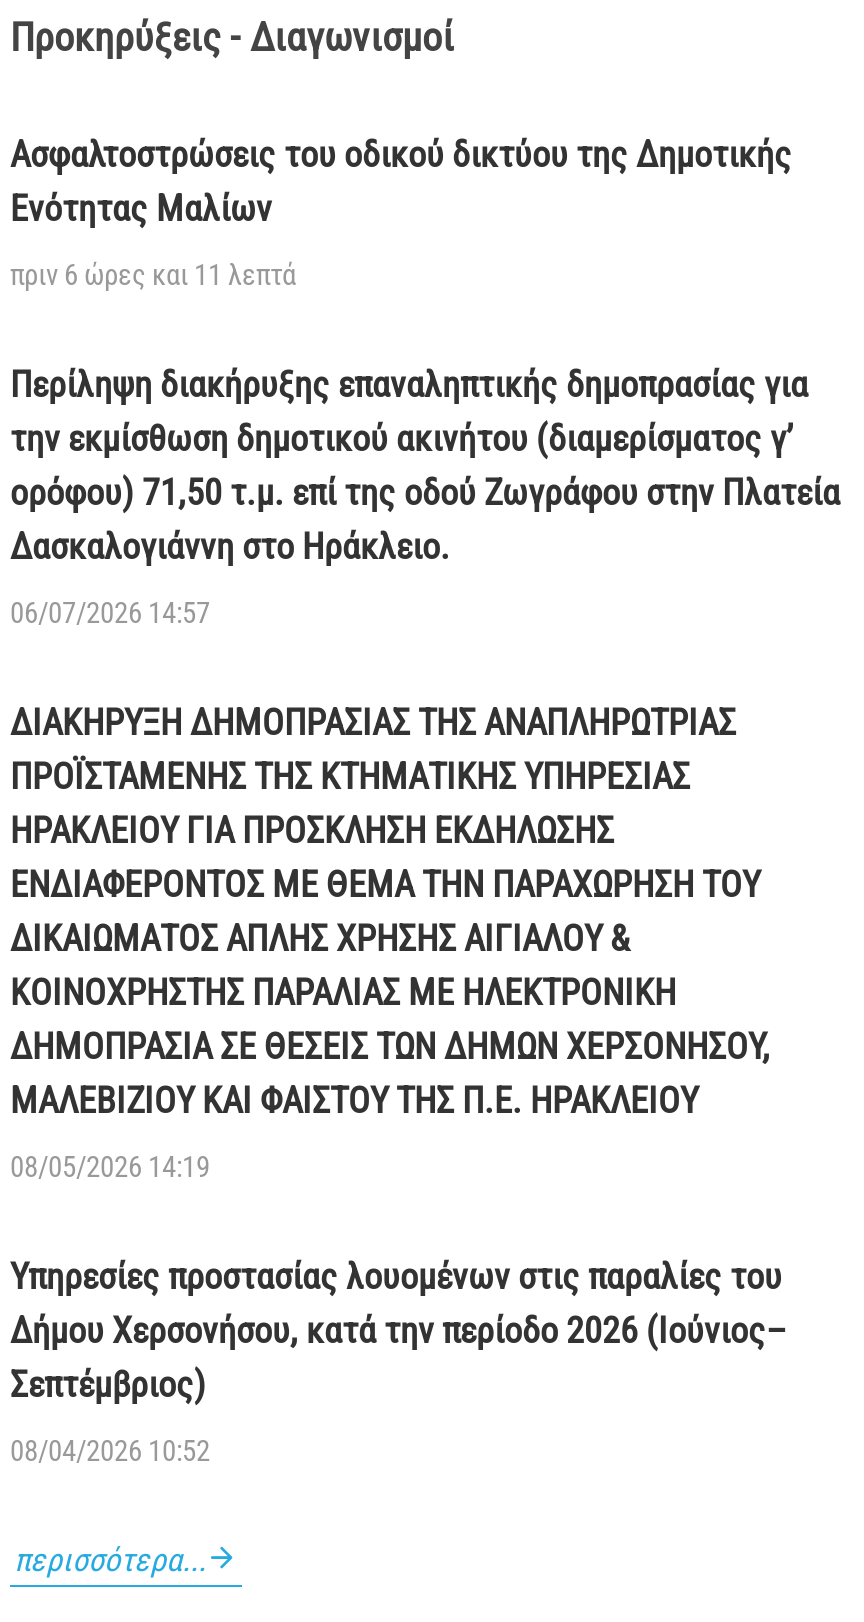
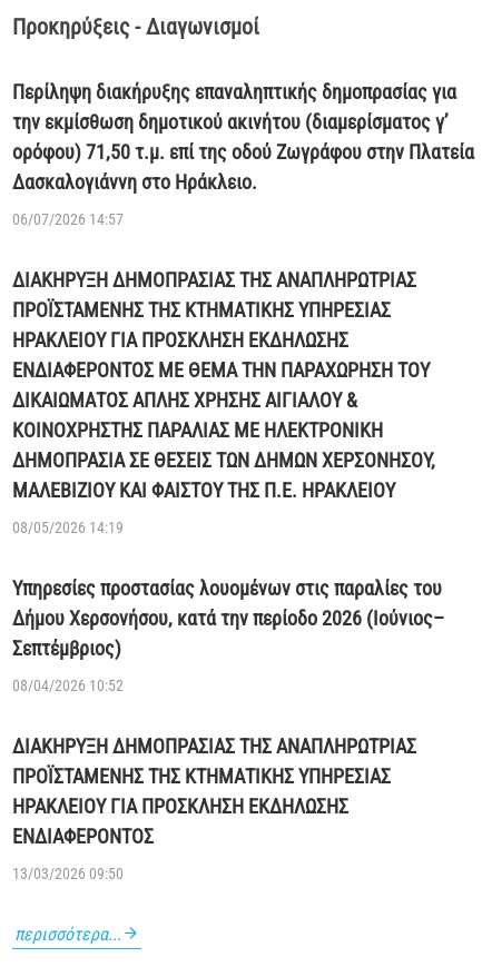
[10,133,792,293] Ασφαλτοστρώσεις του οδικού δικτύου της Δημοτικής | Ενότητας Μαλίων | πριν 6 ώρες και 11 λεπτά -> none
moved [10,363,840,1469] -> [12,80,474,695]: Περίληψη διακήρυξης επαναληπτικής δημοπρασίας για | την εκμίσθωση δημοτικού ακινήτου (διαμερίσματος γ’ | ορόφου) 71,50 τ.μ. επί της οδού Ζωγράφου στην Πλατεία | ... | Σεπτέμβριος) | 08/04/2026 10:52
none -> [12,734,416,883] ΔΙΑΚΗΡΥΞΗ ΔΗΜΟΠΡΑΣΙΑΣ ΤΗΣ ΑΝΑΠΛΗΡΩΤΡΙΑΣ | ΠΡΟΪΣΤΑΜΕΝΗΣ ΤΗΣ ΚΤΗΜΑΤΙΚΗΣ ΥΠΗΡΕΣΙΑΣ | ΗΡΑΚΛΕΙΟΥ ΓΙΑ ΠΡΟΣΚΛΗΣΗ ΕΚΔΗΛΩΣΗΣ | ΕΝΔΙΑΦΕΡΟΝΤΟΣ | 13/03/2026 09:50

